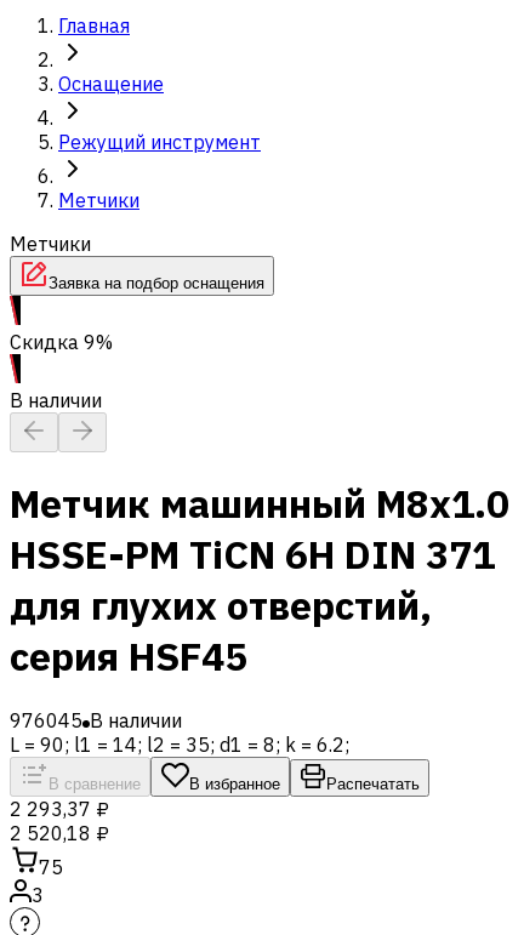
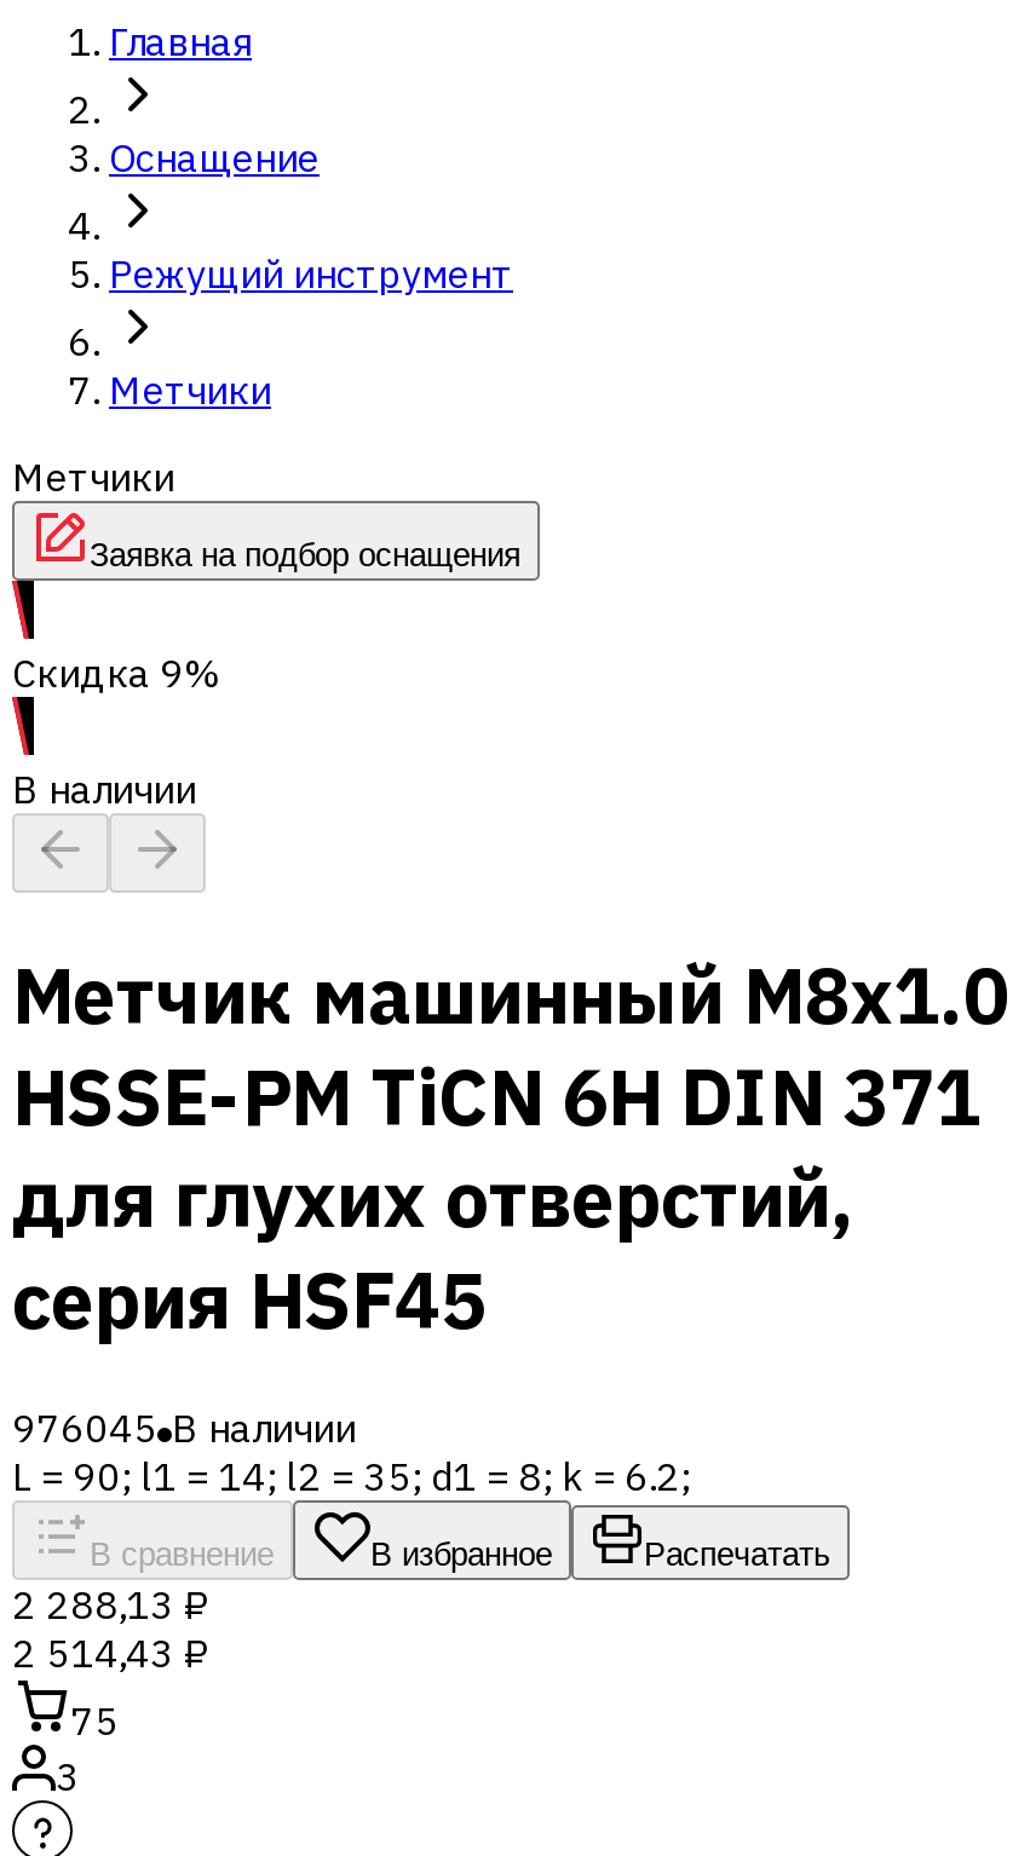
[10,797,109,821] 2 293,37 ₽ -> [12,1580,211,1628] 2 288,13 ₽
[10,821,109,845] 2 520,18 ₽ -> [12,1628,211,1677] 2 514,43 ₽

